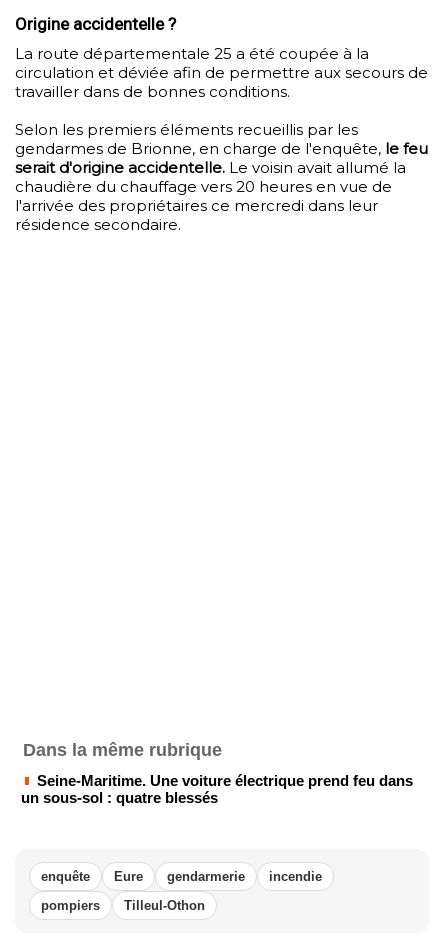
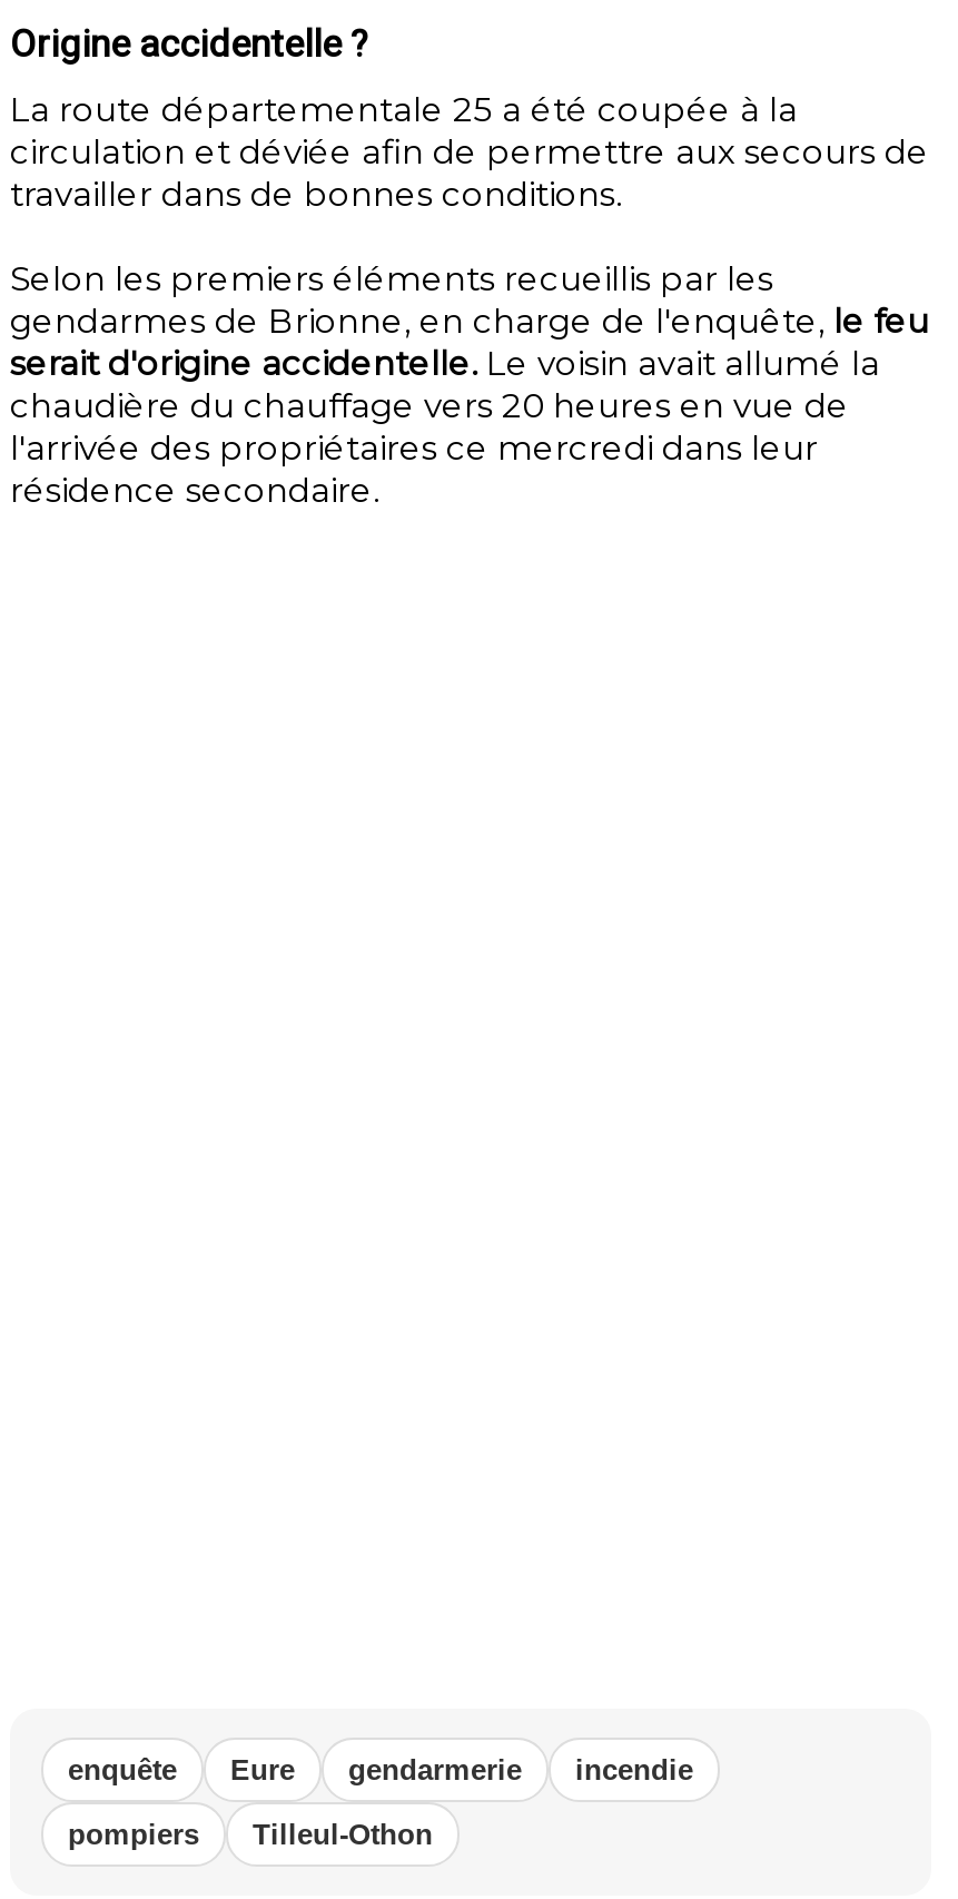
[21,740,413,806] Dans la même rubrique | Seine-Maritime. Une voiture électrique prend feu dans | un sous-sol : quatre blessés -> none

